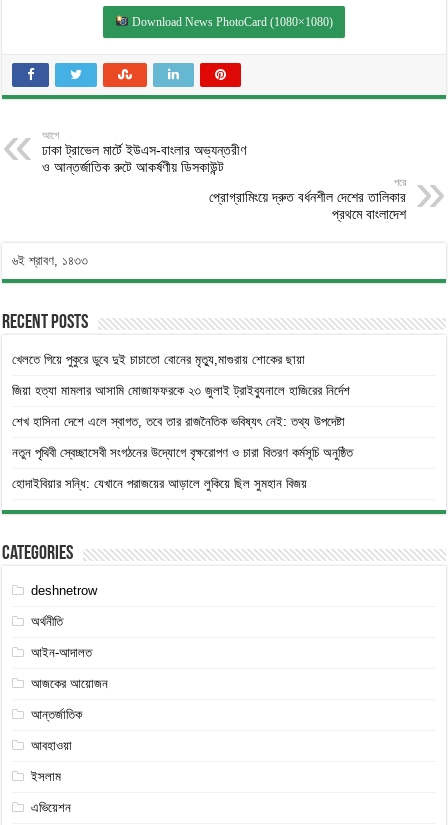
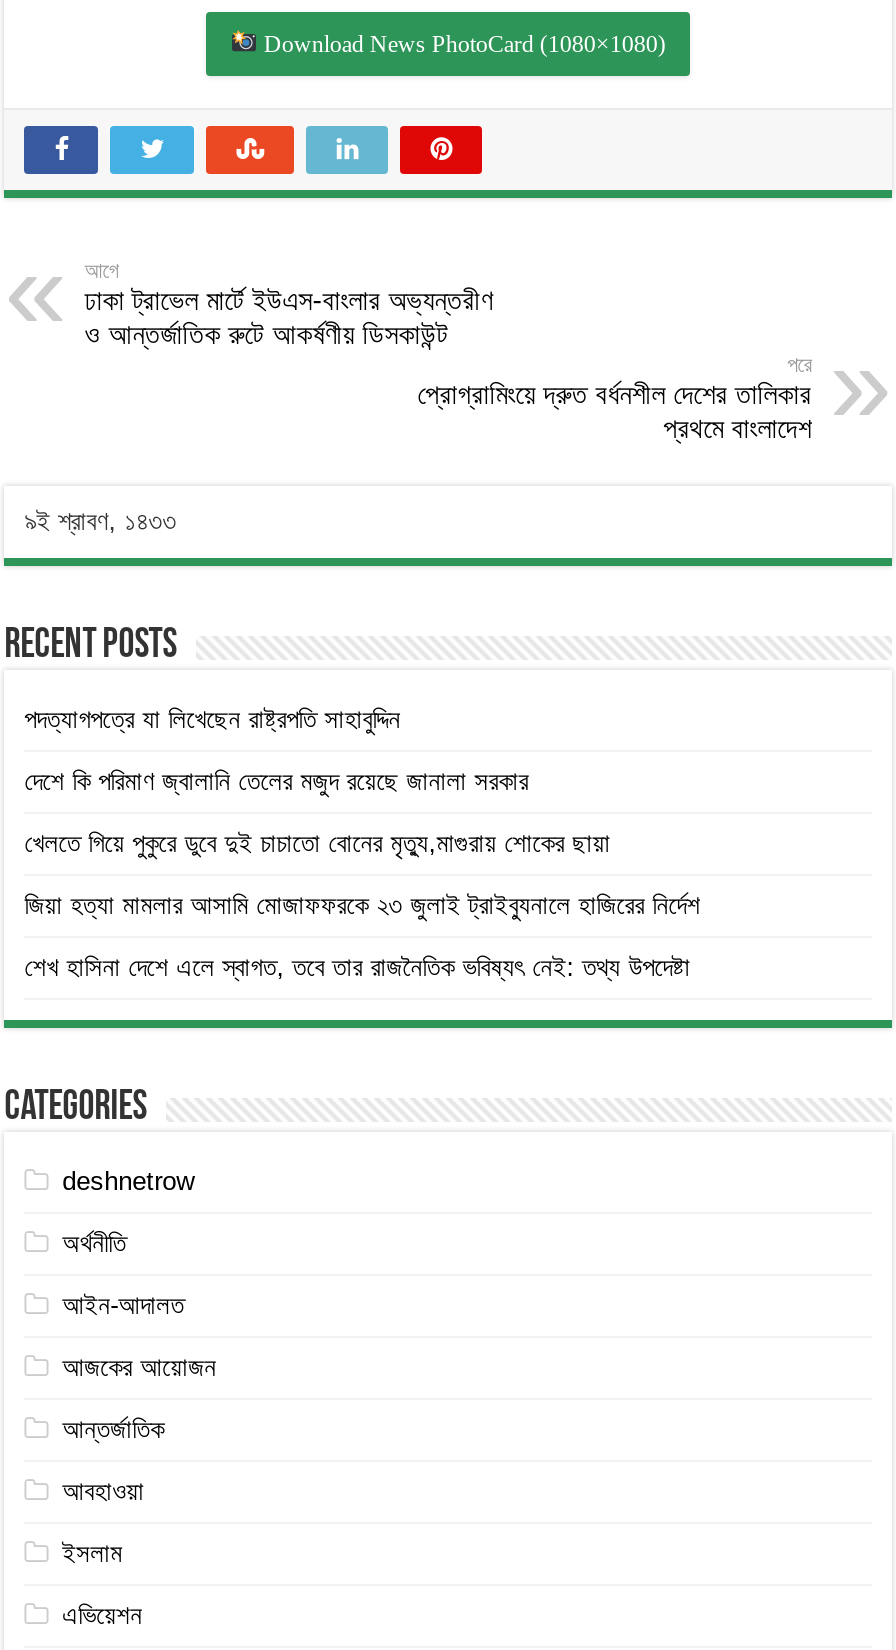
[12,253,88,268] ৬ই শ্রাবণ, ১৪৩৩ -> [24,506,176,536] ৯ই শ্রাবণ, ১৪৩৩
none -> [24,704,536,796] পদত্যাগপত্রে যা লিখেছেন রাষ্ট্রপতি সাহাবুদ্দিন | দেশে কি পরিমাণ জ্বালানি তেলের মজুদ রয়েছে জানালা সরকার
moved [12,352,350,429] -> [24,828,700,982]: খেলতে গিয়ে পুকুরে ডুবে দুই চাচাতো বোনের মৃত্যু,মাগুরায় শোকের ছায়া | জিয়া হত্যা মামলার আসামি মোজাফফরকে ২৩ জুলাই ট্রাইব্যুনালে হাজিরের নির্দেশ | শেখ হাসিনা দেশে এলে স্বাগত, তবে তার রাজনৈতিক ভবিষ্যৎ নেই: তথ্য উপদেষ্টা
[12,445,353,491] নতুন পৃথিবী স্বেচ্ছাসেবী সংগঠনের উদ্যোগে বৃক্ষরোপণ ও চারা বিতরণ কর্মসূচি অনুষ্ঠিত | হোদাইবিয়ার সন্ধি: যেখানে পরাজয়ের আড়ালে লুকিয়ে ছিল সুমহান বিজয় -> none

